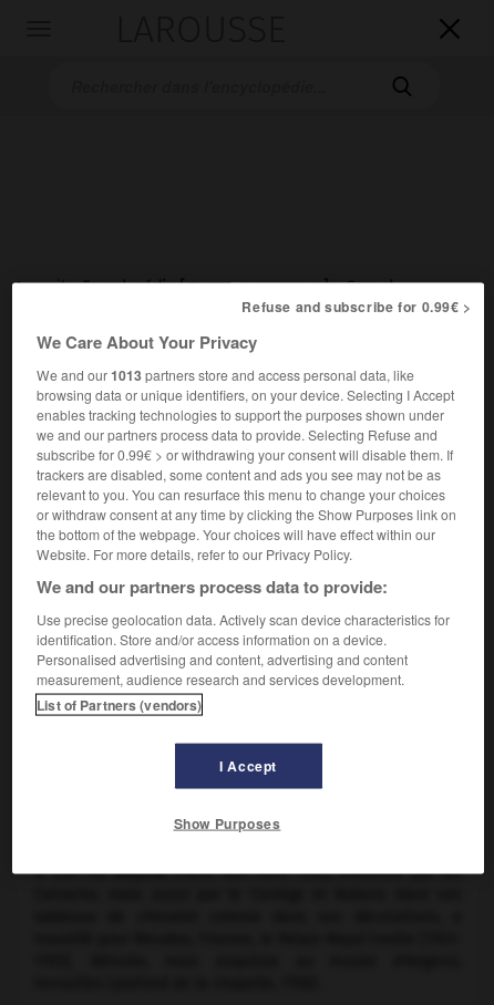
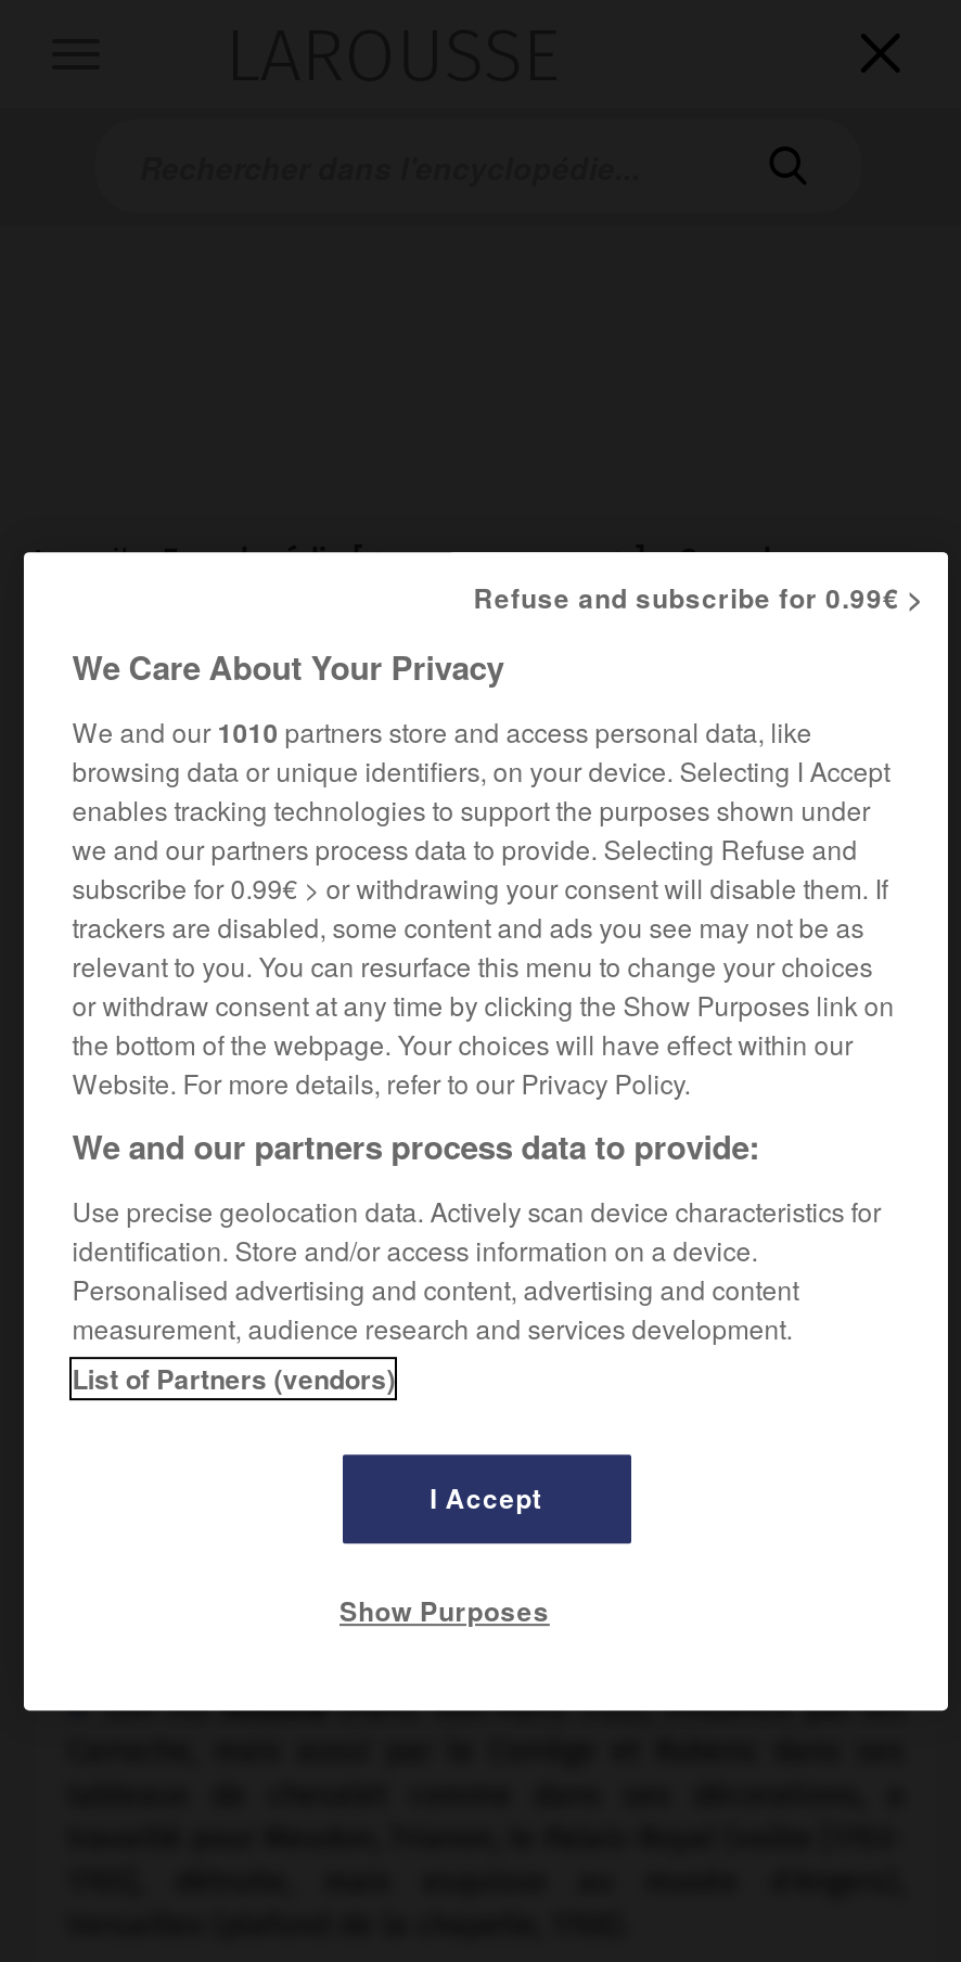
[37,365,414,385] We and our 1013 partners store and access personal data, like -> [72,713,812,752] We and our 1010 partners store and access personal data, like

